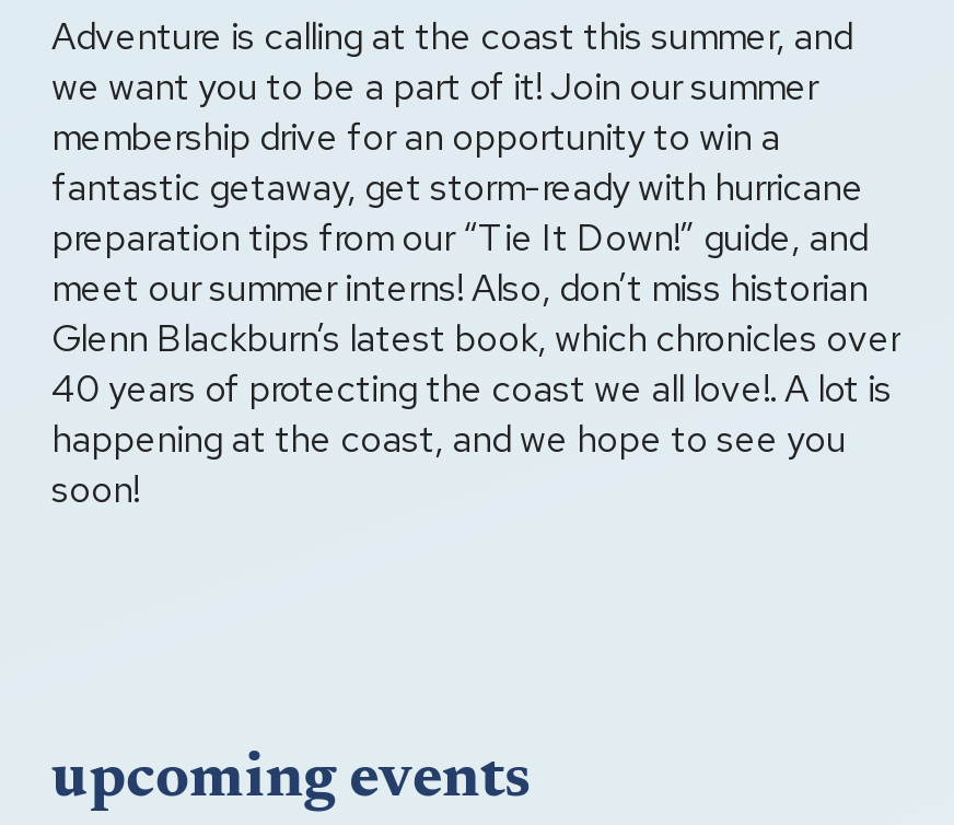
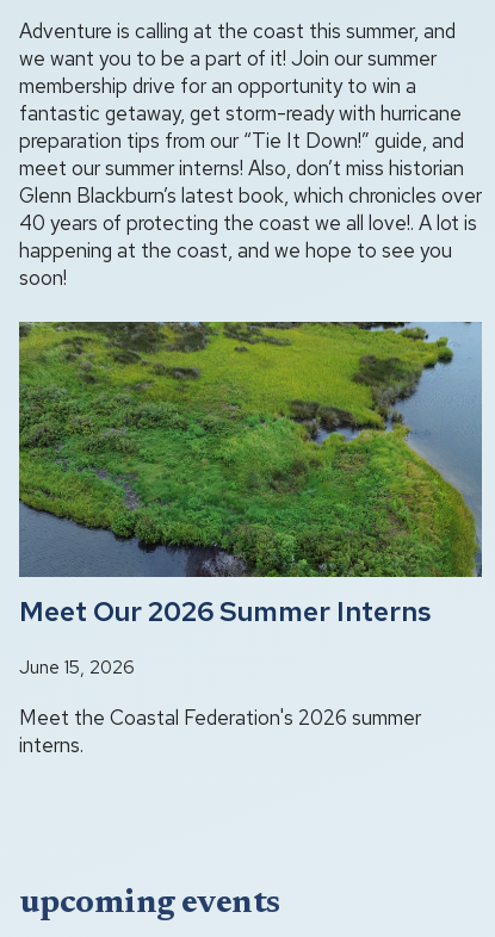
none -> [18,321,483,758] [image] | Meet Our 2026 Summer Interns | June 15, 2026 | Meet the Coastal Federation's 2026 summer | interns.

